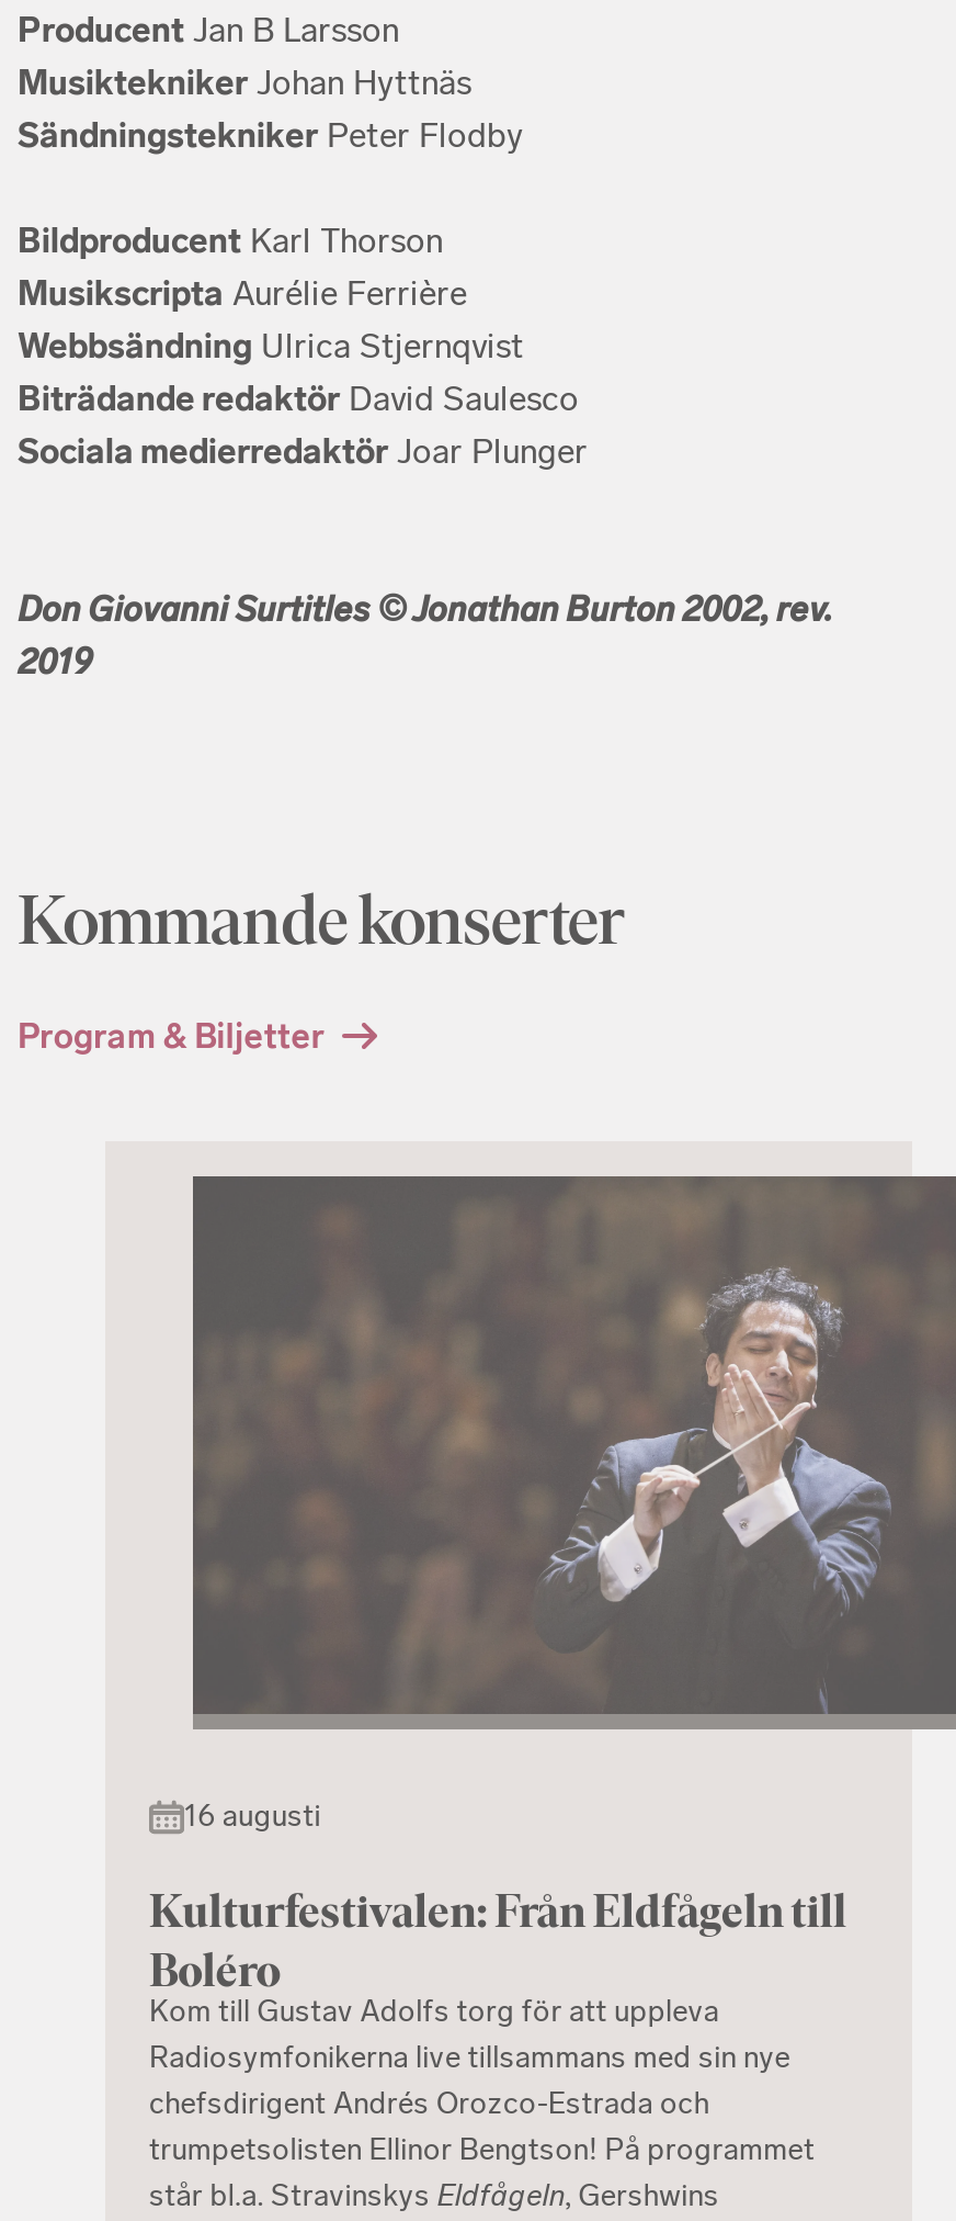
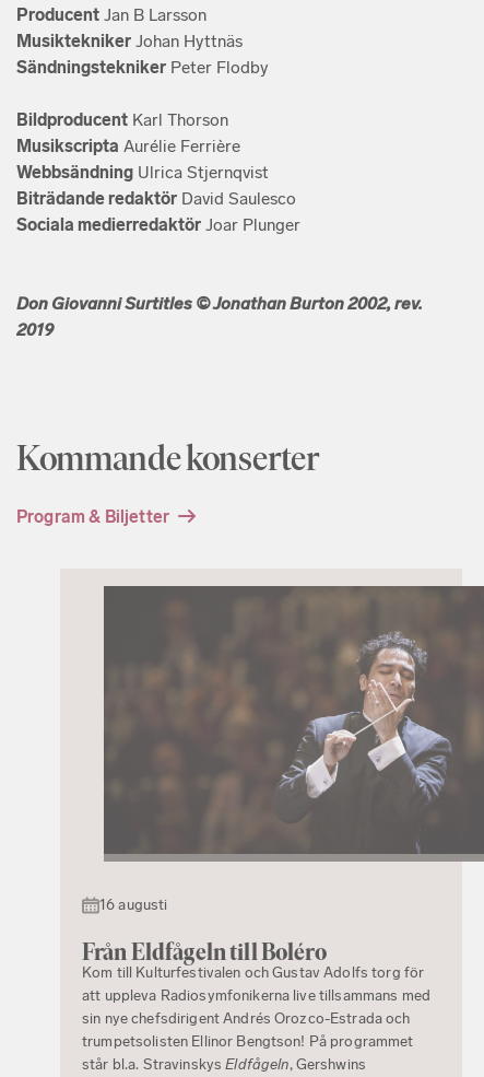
[149,1883,847,2122] Kulturfestivalen: Från Eldfågeln till | Boléro | Kom till Gustav Adolfs torg för att uppleva | Radiosymfonikerna live tillsammans med sin nye | chefsdirigent Andrés Orozco-Estrada och -> [82,938,430,1028] Från Eldfågeln till Boléro | Kom till Kulturfestivalen och Gustav Adolfs torg för | att uppleva Radiosymfonikerna live tillsammans med | sin nye chefsdirigent Andrés Orozco-Estrada och

